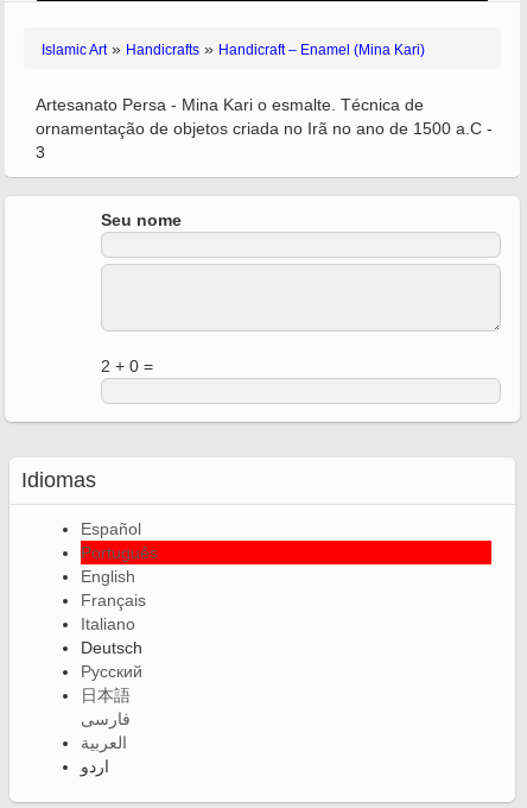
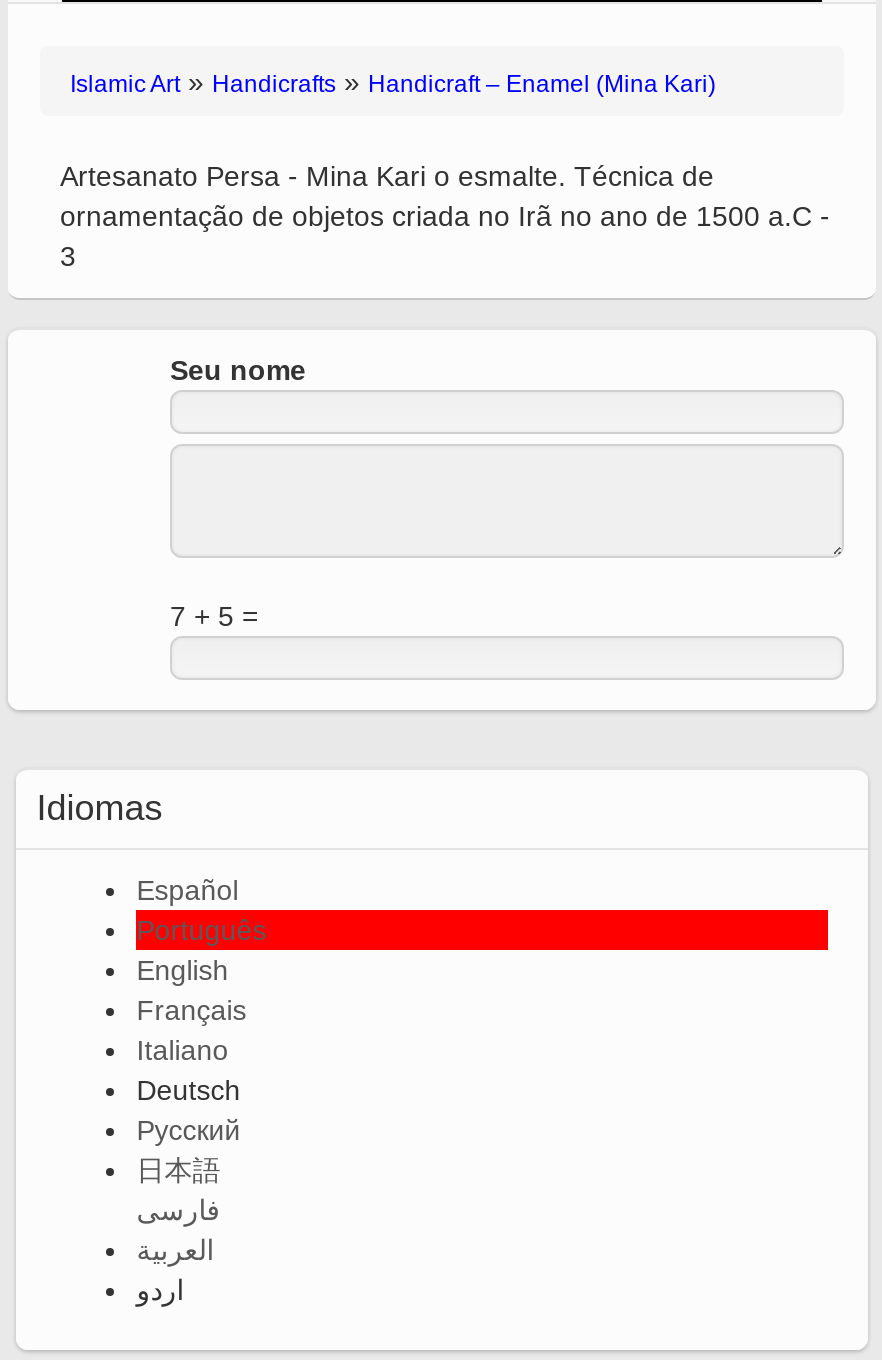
[101,356,153,375] 2 + 0 = -> [170,600,258,632] 7 + 5 =

